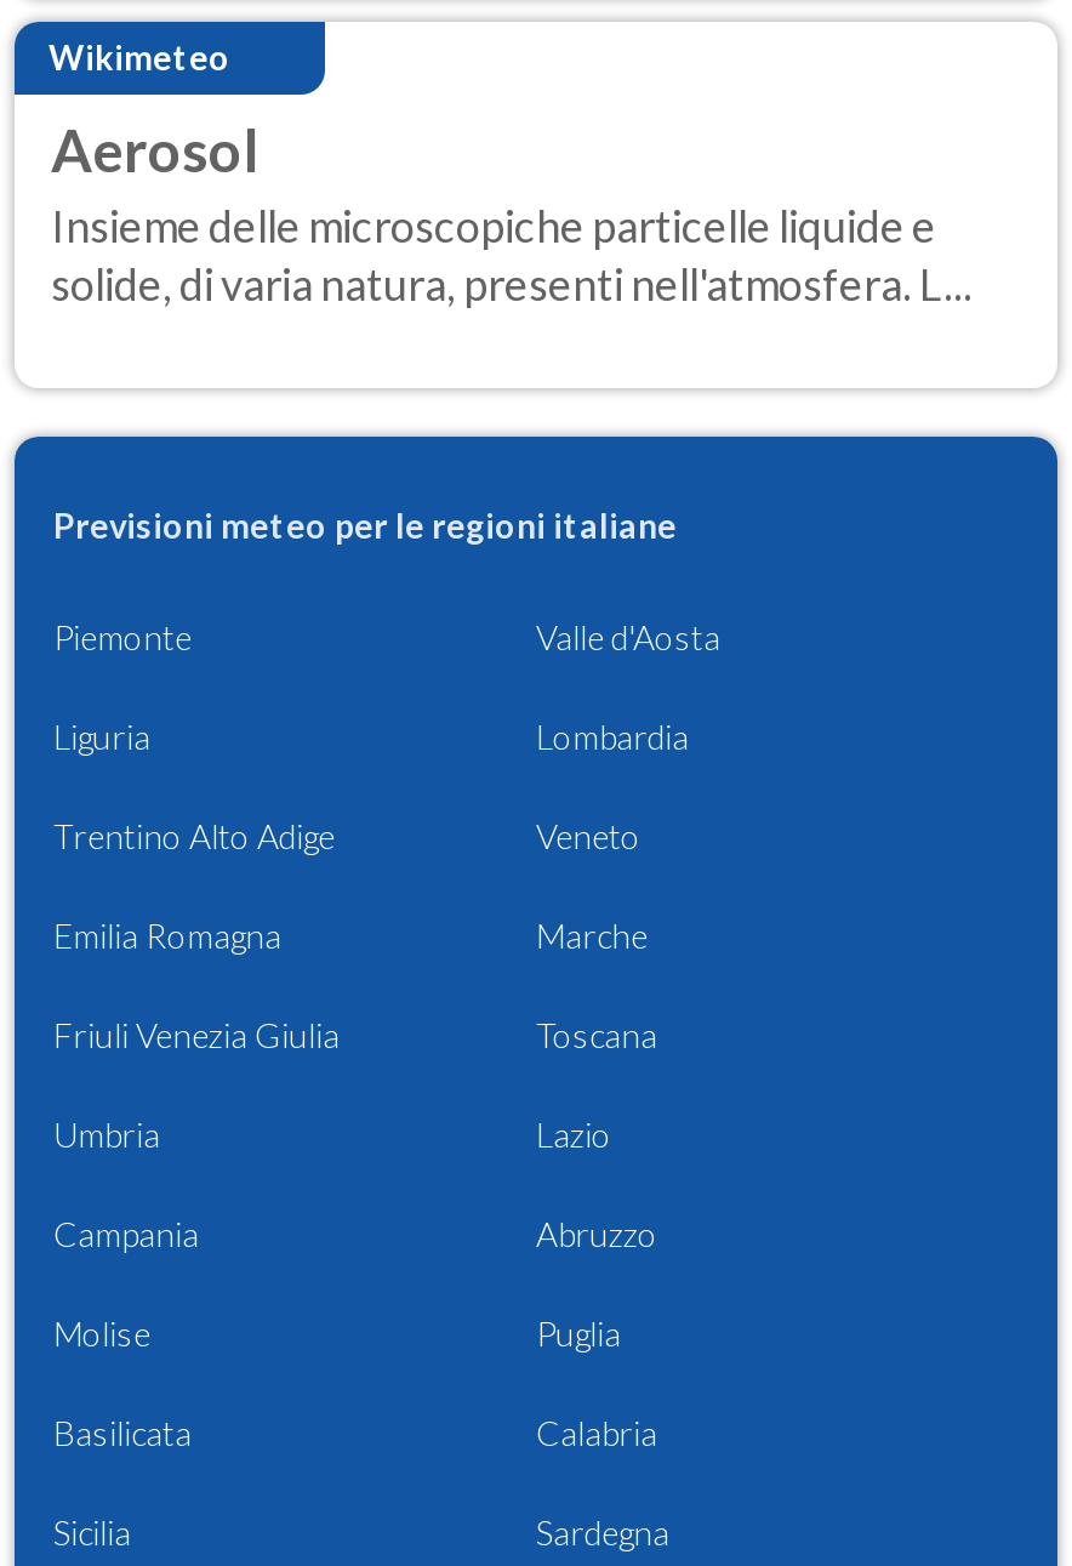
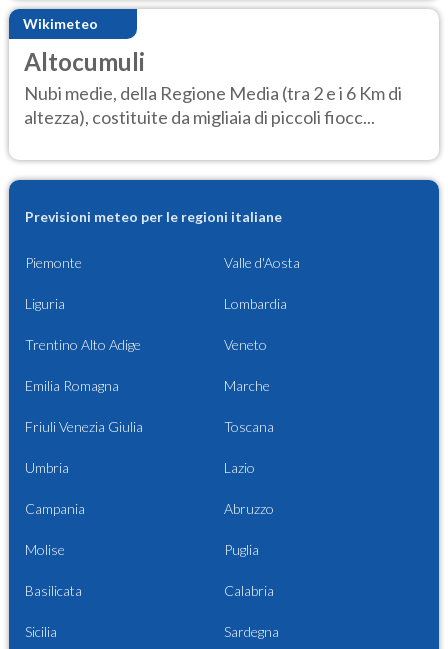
[51,113,973,311] Aerosol | Insieme delle microscopiche particelle liquide e | solide, di varia natura, presenti nell'atmosfera. L... -> [24,47,402,128] Altocumuli | Nubi medie, della Regione Media (tra 2 e i 6 Km di | altezza), costituite da migliaia di piccoli fiocc...

